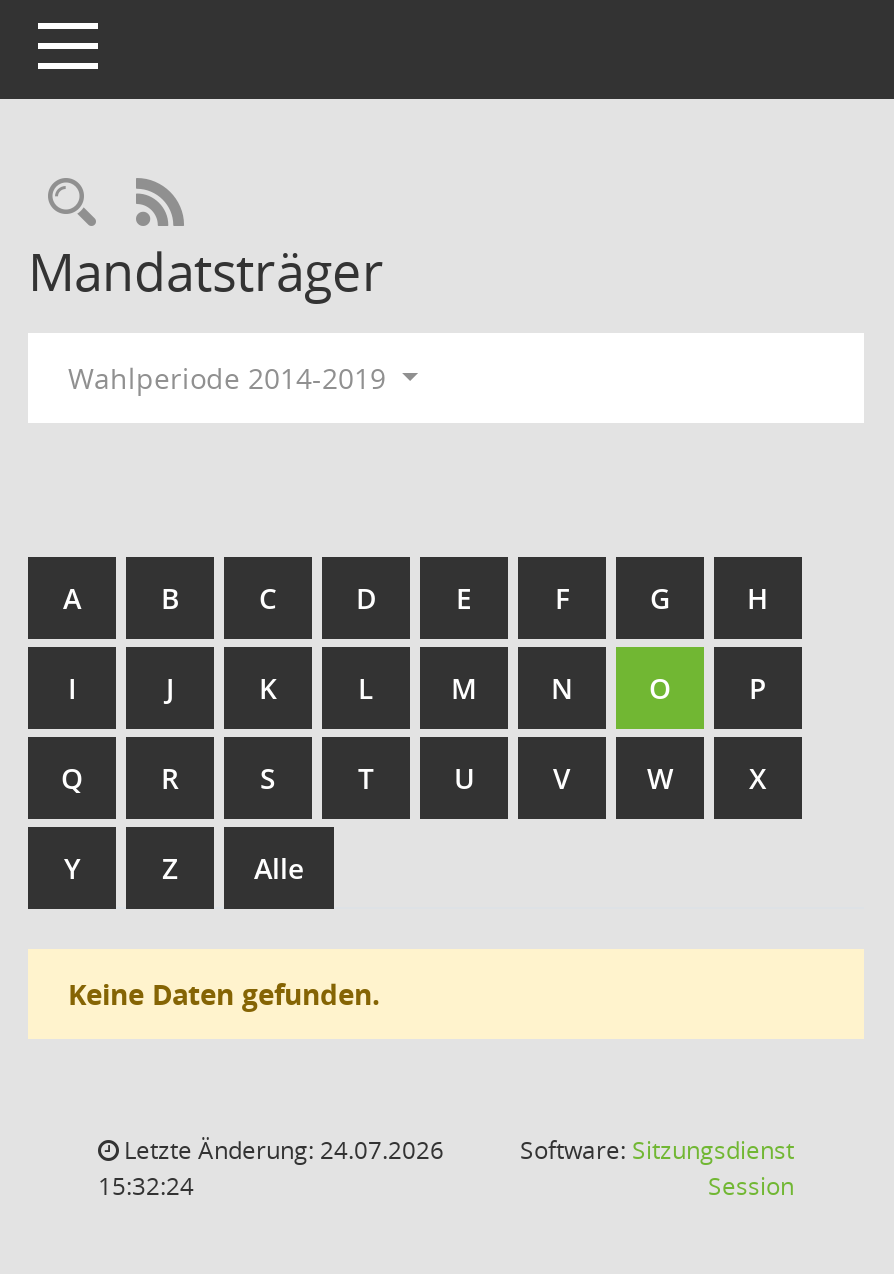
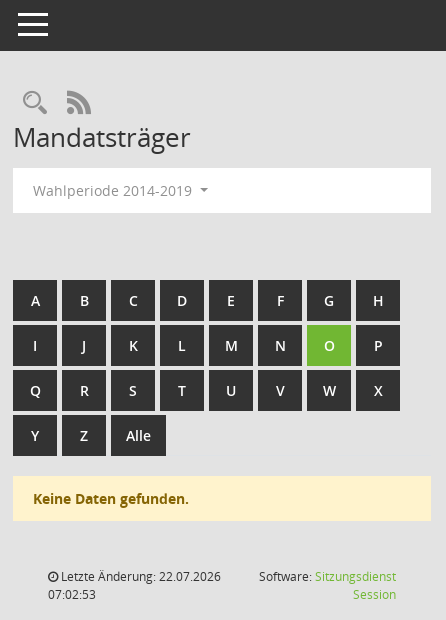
[118,1133,444,1167] Letzte Änderung: 24.07.2026 -> [58,568,221,585] Letzte Änderung: 22.07.2026
[98,1169,194,1203] 15:32:24 -> [48,586,96,603] 07:02:53

